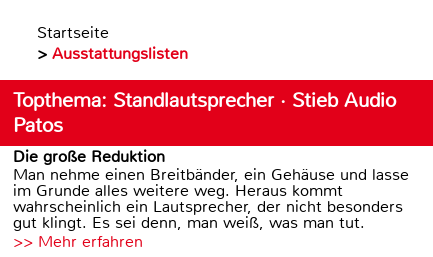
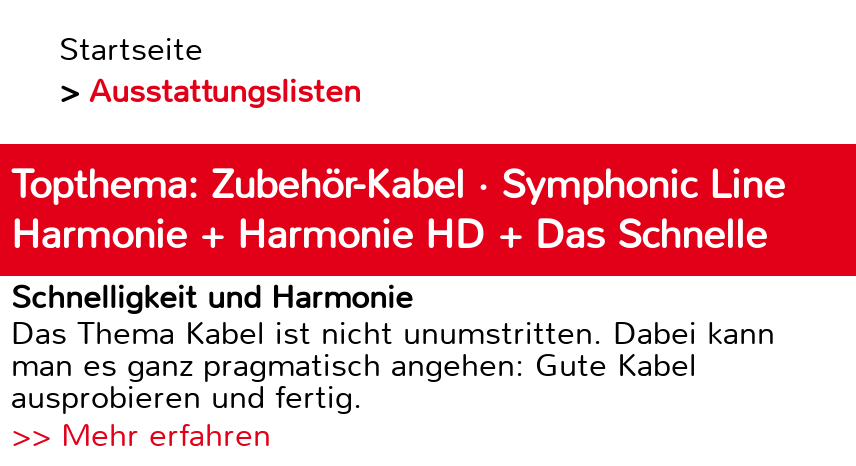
[13,88,409,233] Topthema: Standlautsprecher · Stieb Audio | Patos | Die große Reduktion | Man nehme einen Breitbänder, ein Gehäuse und lasse | im Grunde alles weitere weg. Heraus kommt | wahrscheinlich ein Lautsprecher, der nicht besonders | gut klingt. Es sei denn, man weiß, was man tut. -> [11,160,785,418] Topthema: Zubehör-Kabel · Symphonic Line | Harmonie + Harmonie HD + Das Schnelle | Schnelligkeit und Harmonie | Das Thema Kabel ist nicht unumstritten. Dabei kann | man es ganz pragmatisch angehen: Gute Kabel | ausprobieren und fertig.

